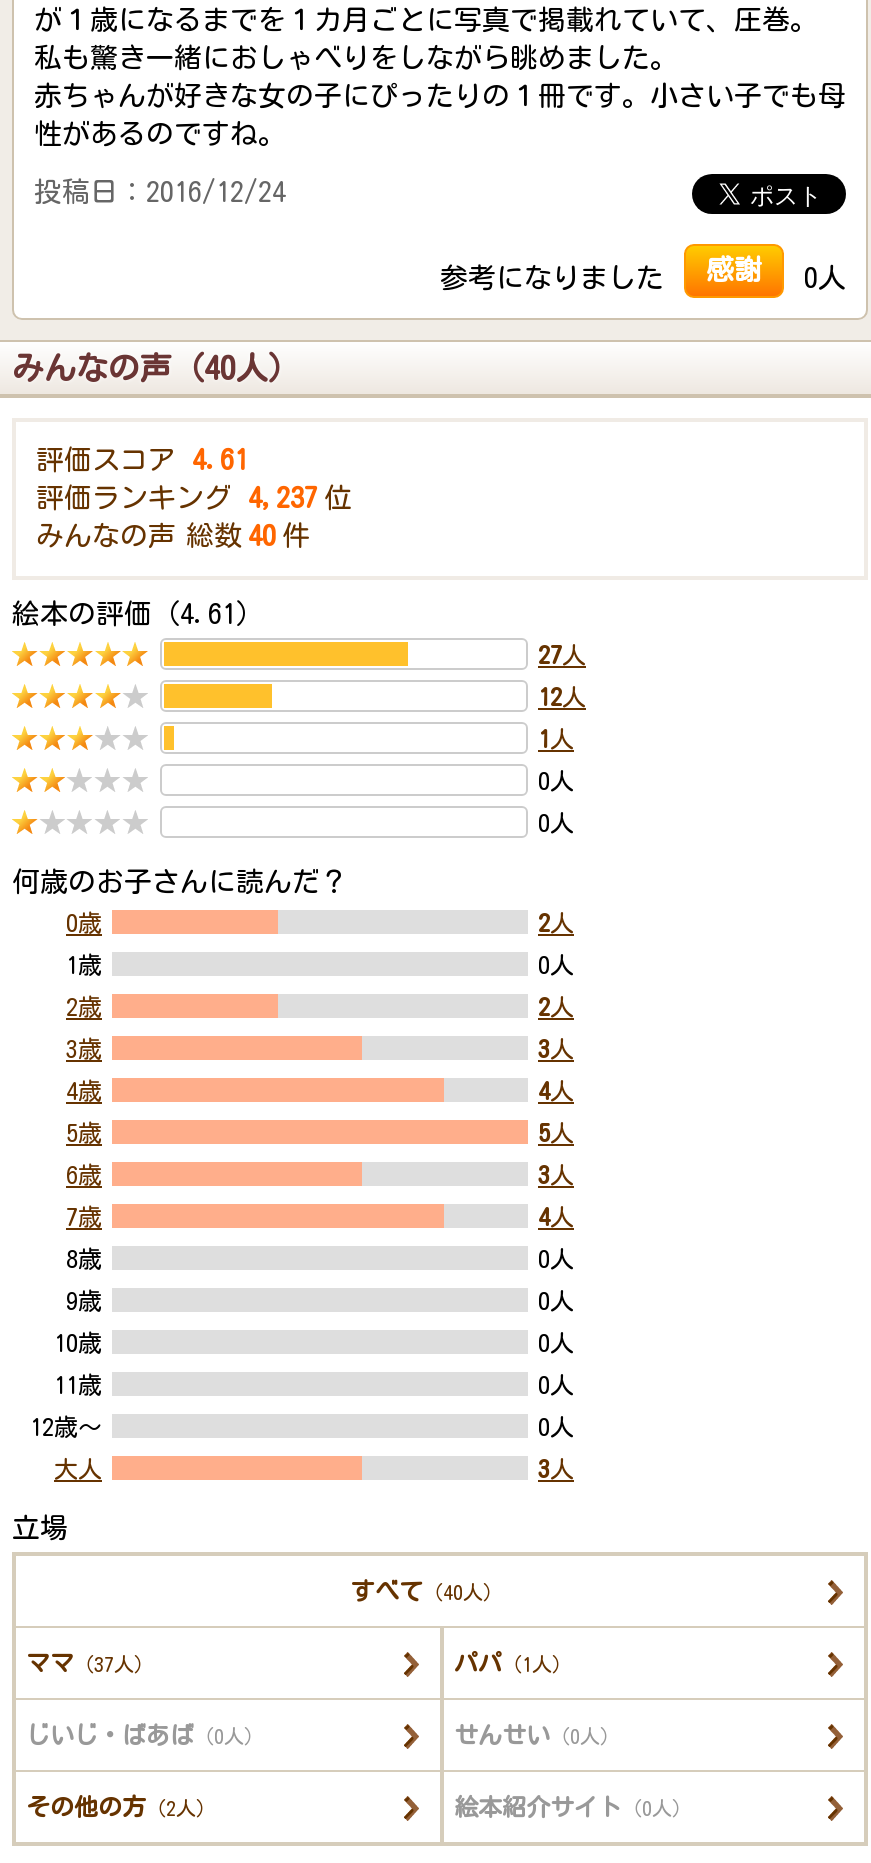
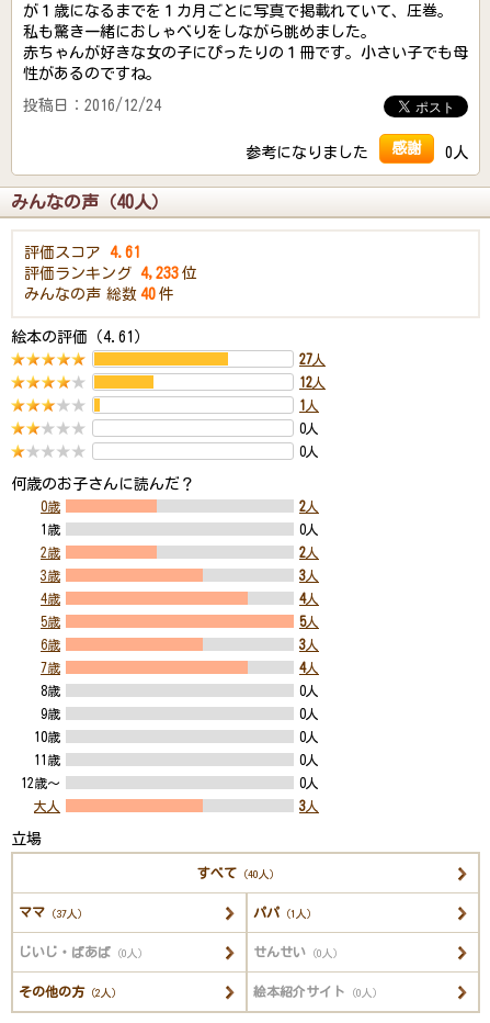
[36,484,352,512] 評価ランキング 4,237 位 -> [24,266,197,281] 評価ランキング 4,233 位

